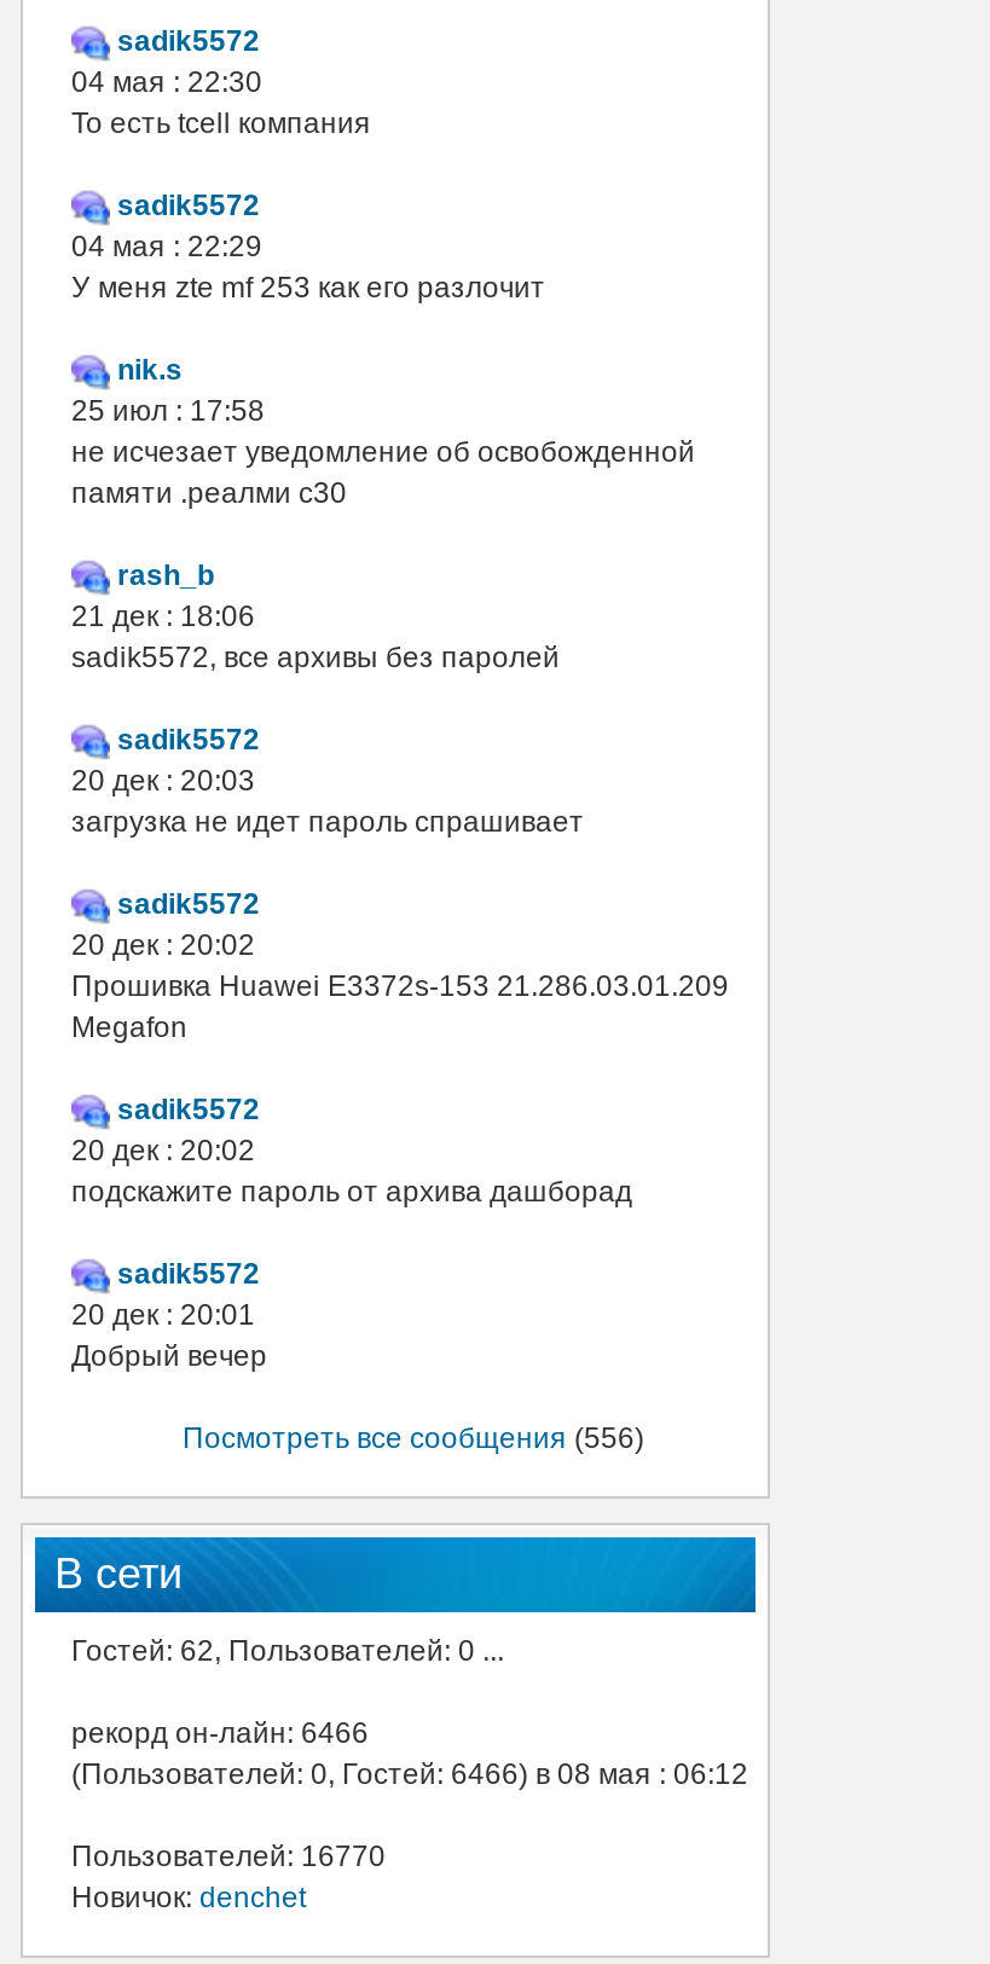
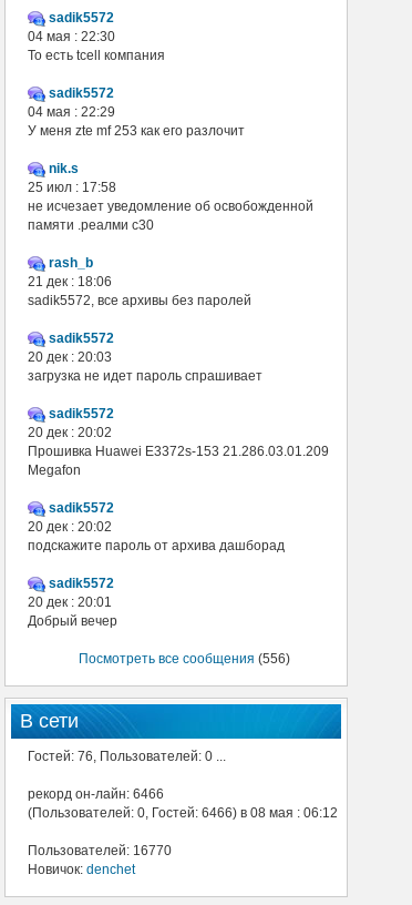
[71,1634,504,1668] Гостей: 62, Пользователей: 0 ... -> [28,749,226,764] Гостей: 76, Пользователей: 0 ...

